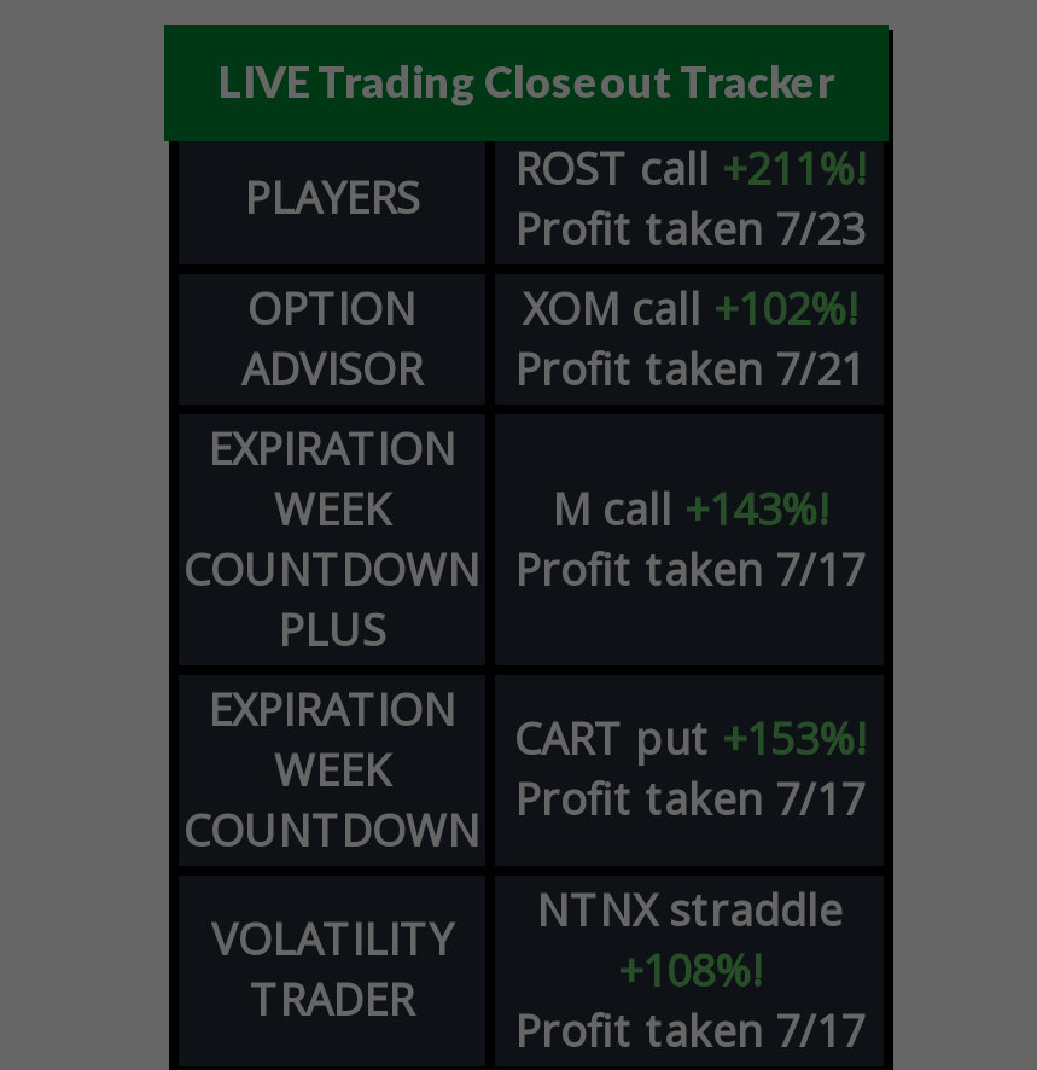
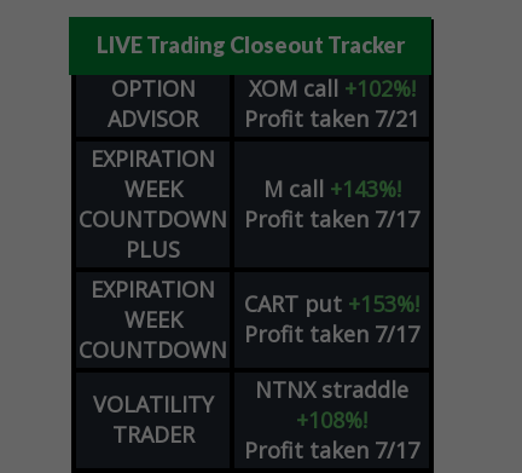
[244,138,864,256] PLAYERS | ROST call +211%! | Profit taken 7/23 -> none

